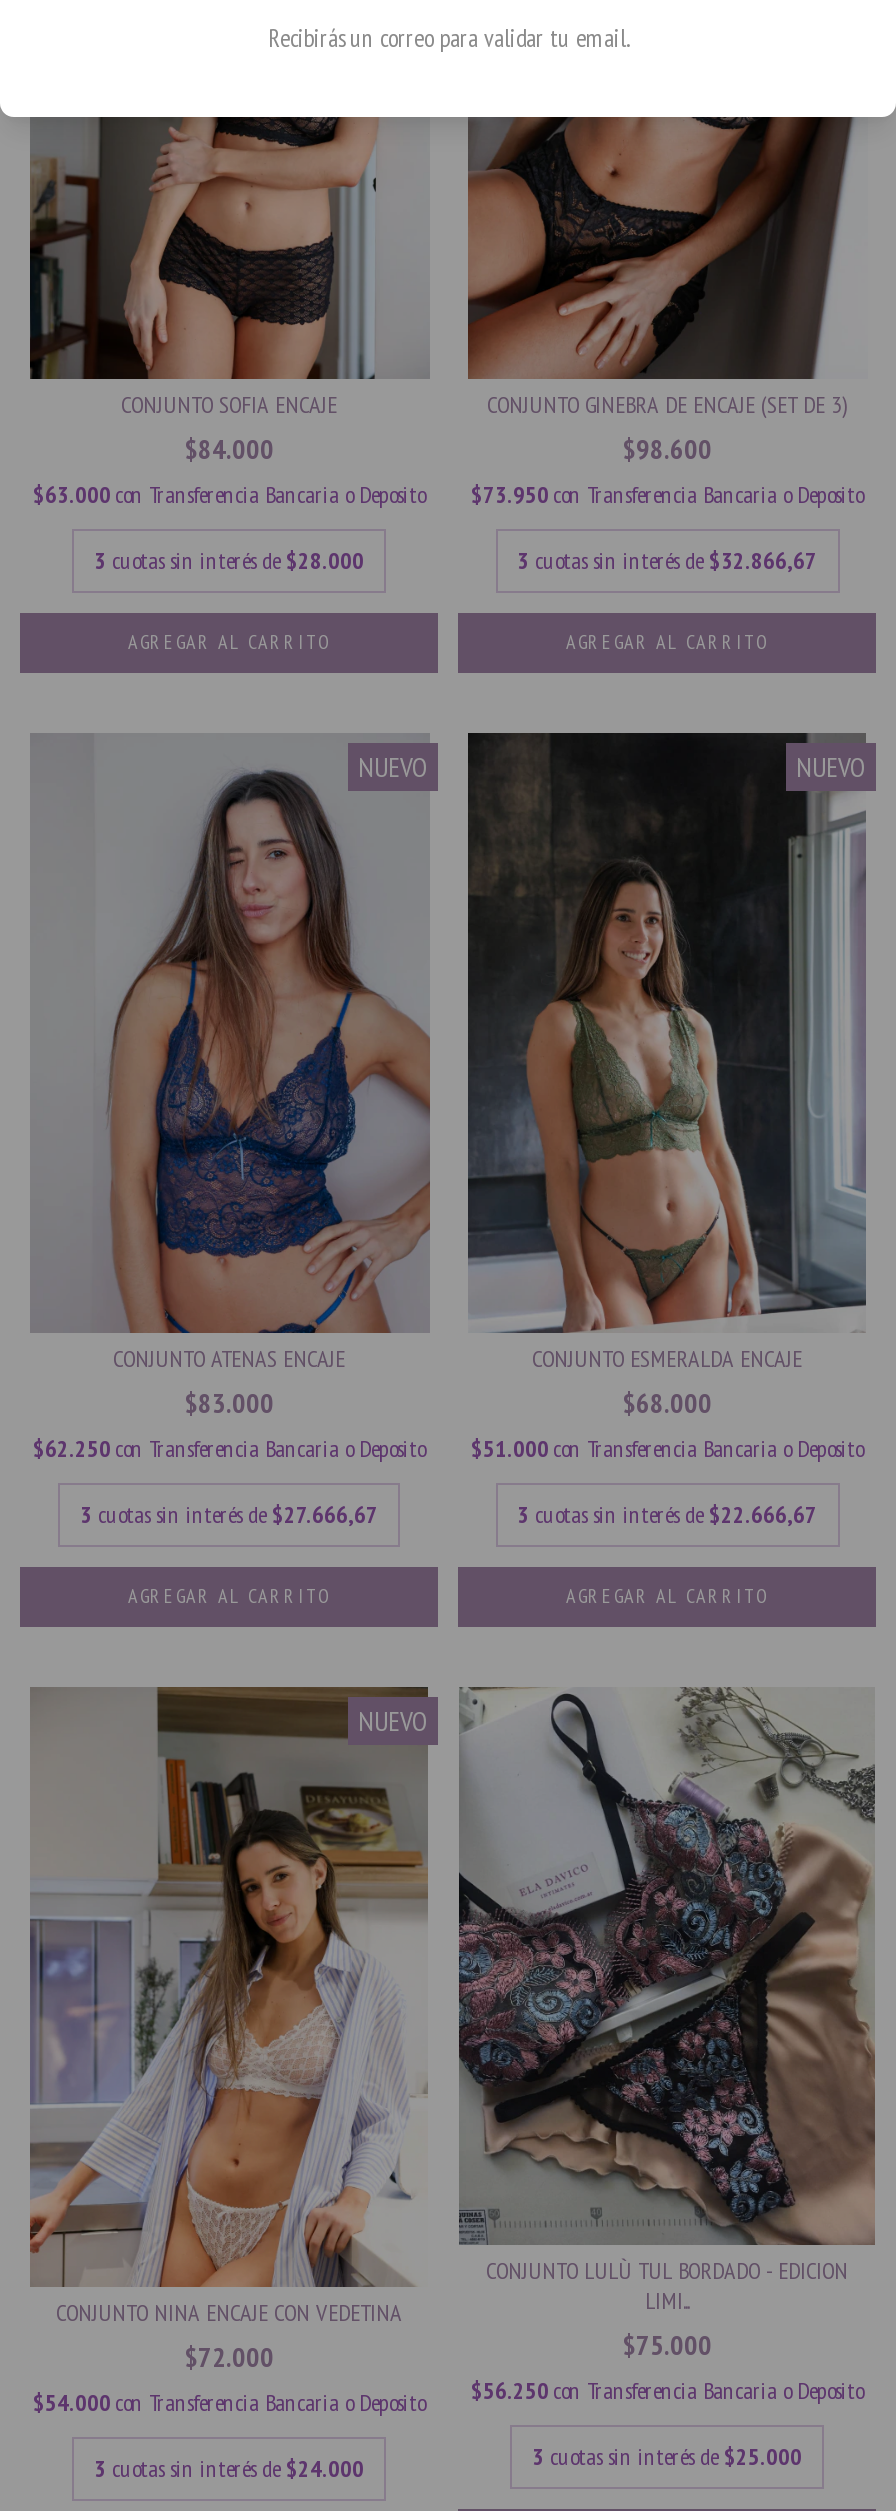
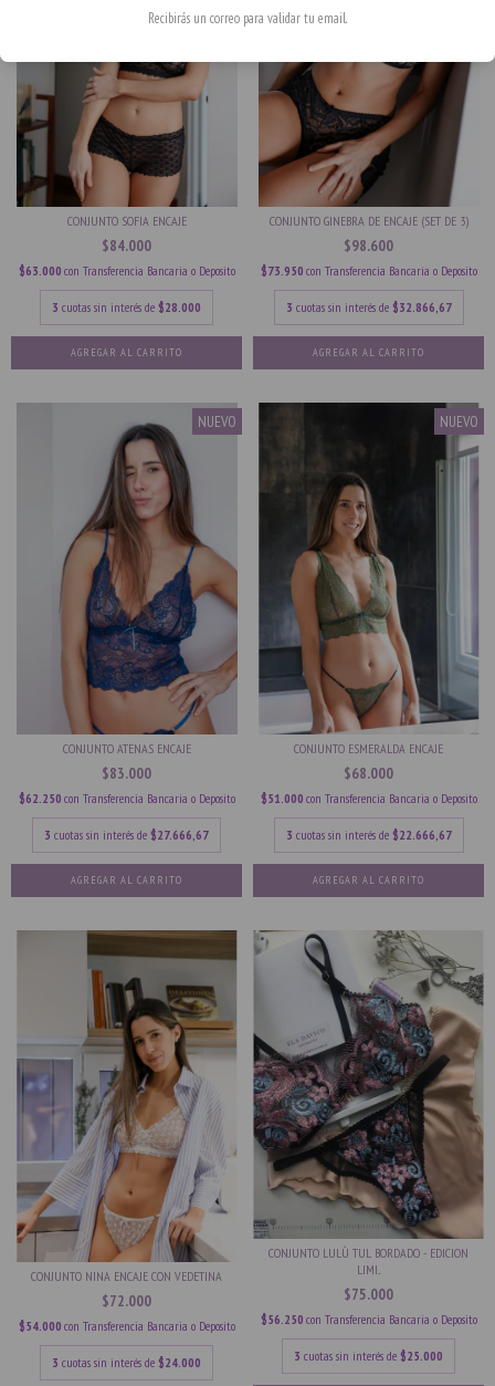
[358,1703,428,1739] NUEVO -> none

